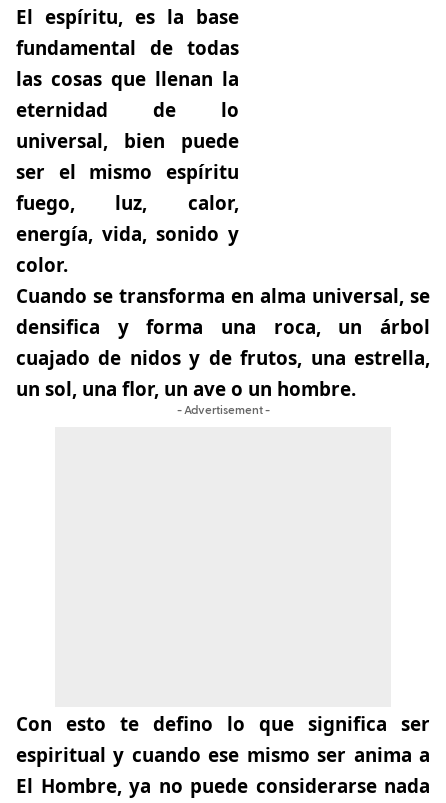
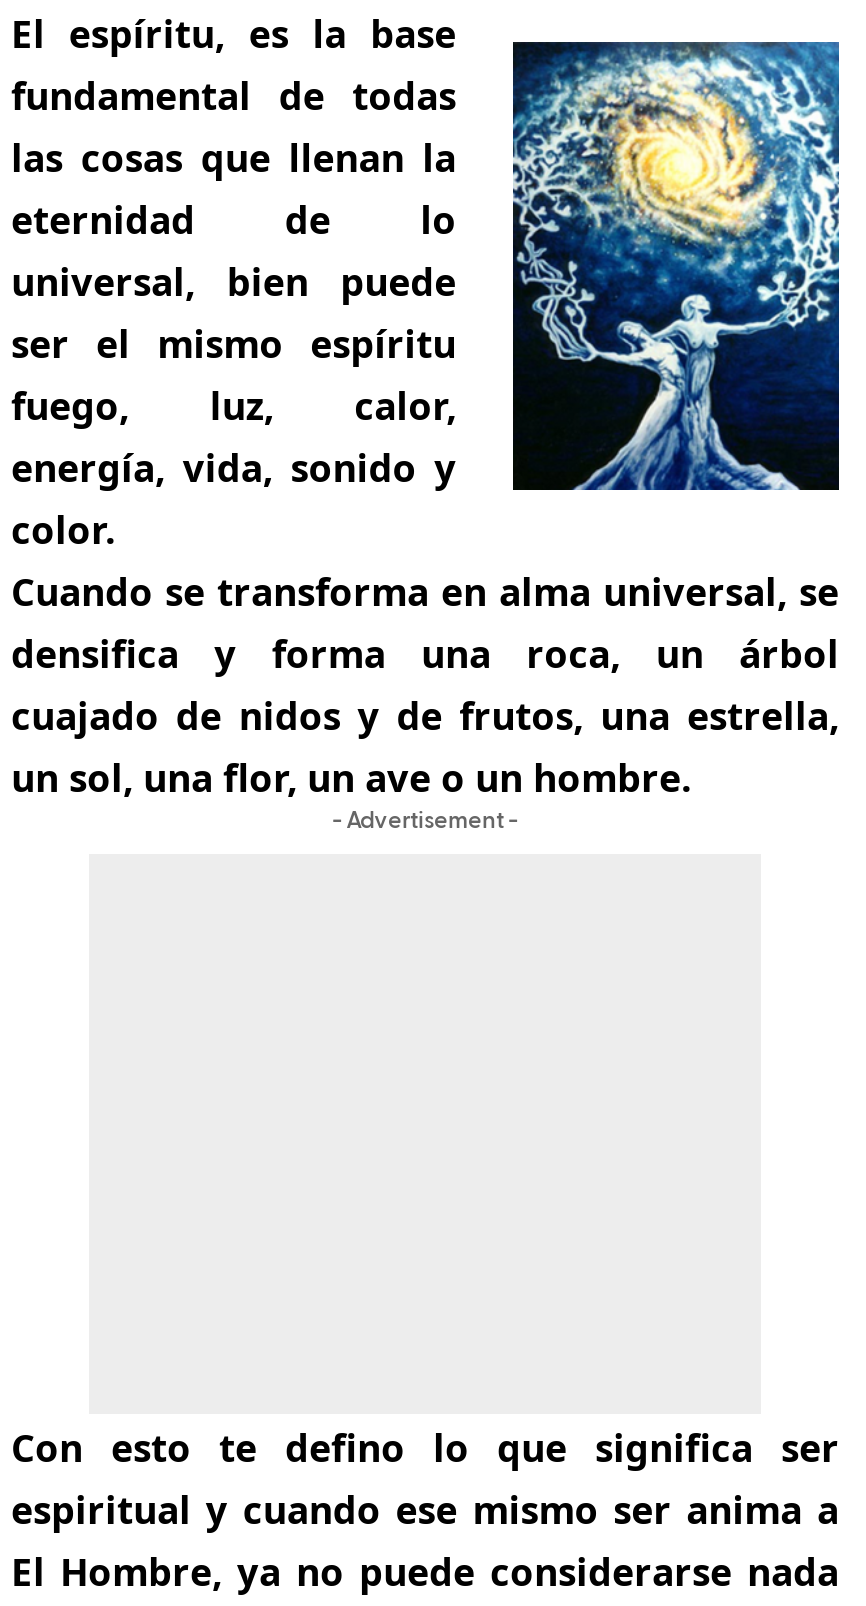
none -> [511,40,841,492] [image]

